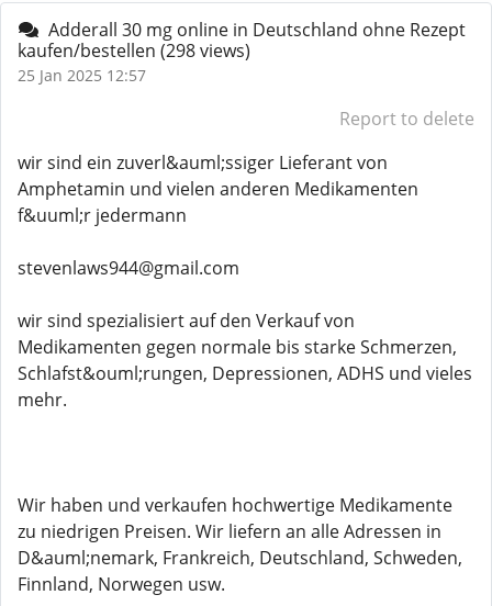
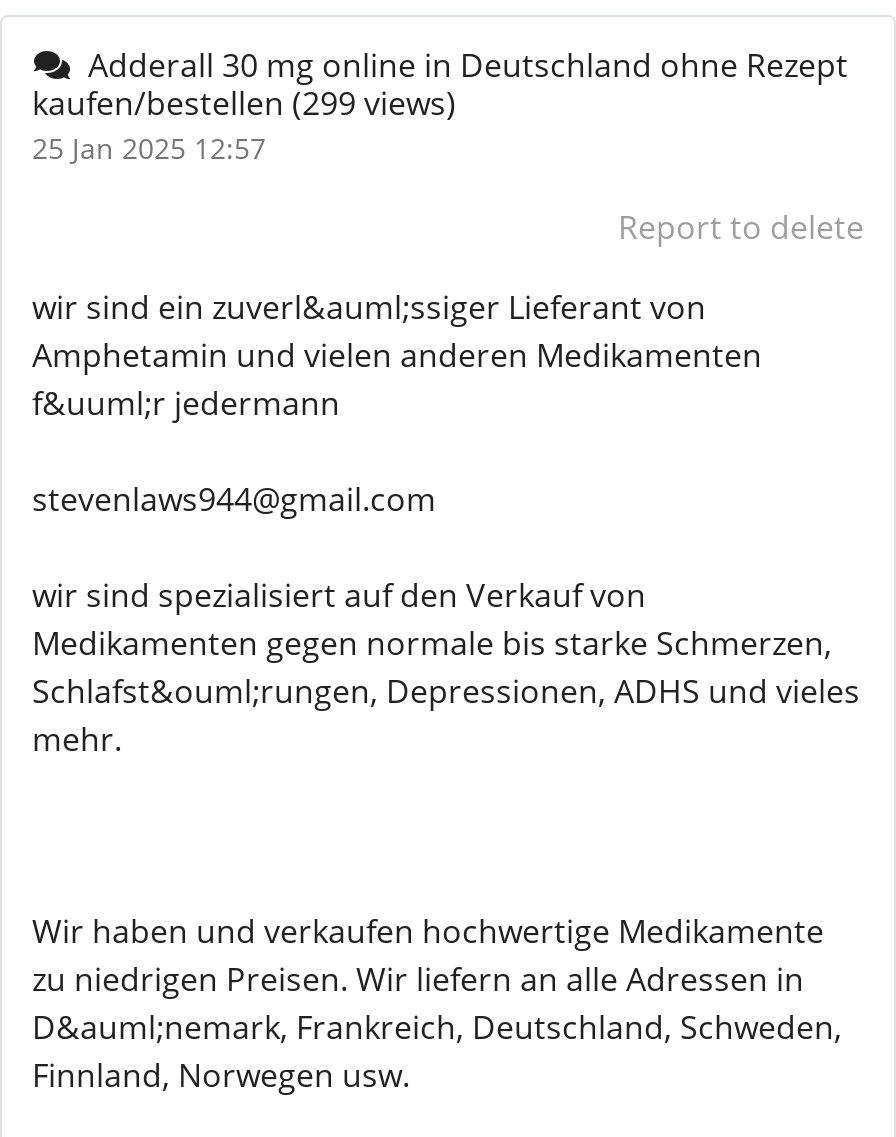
[18,38,250,63] kaufen/bestellen (298 views) -> [32,81,456,125] kaufen/bestellen (299 views)

